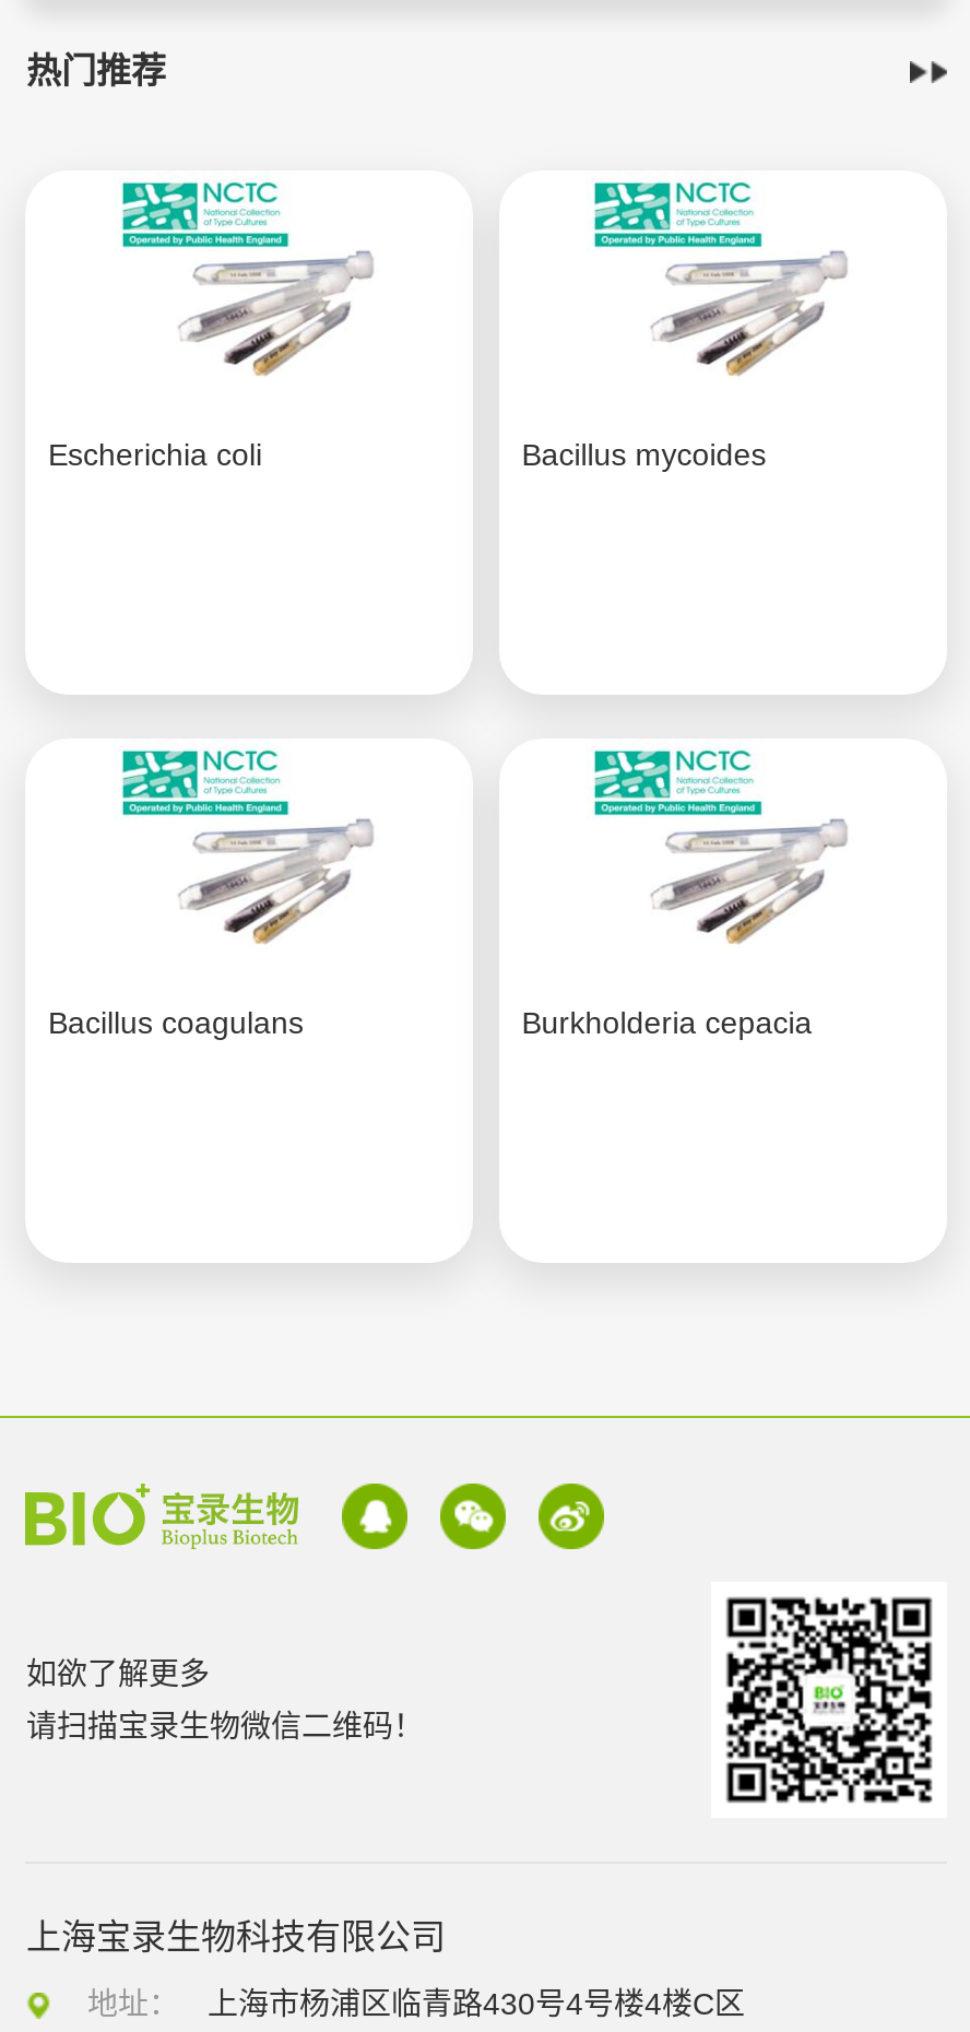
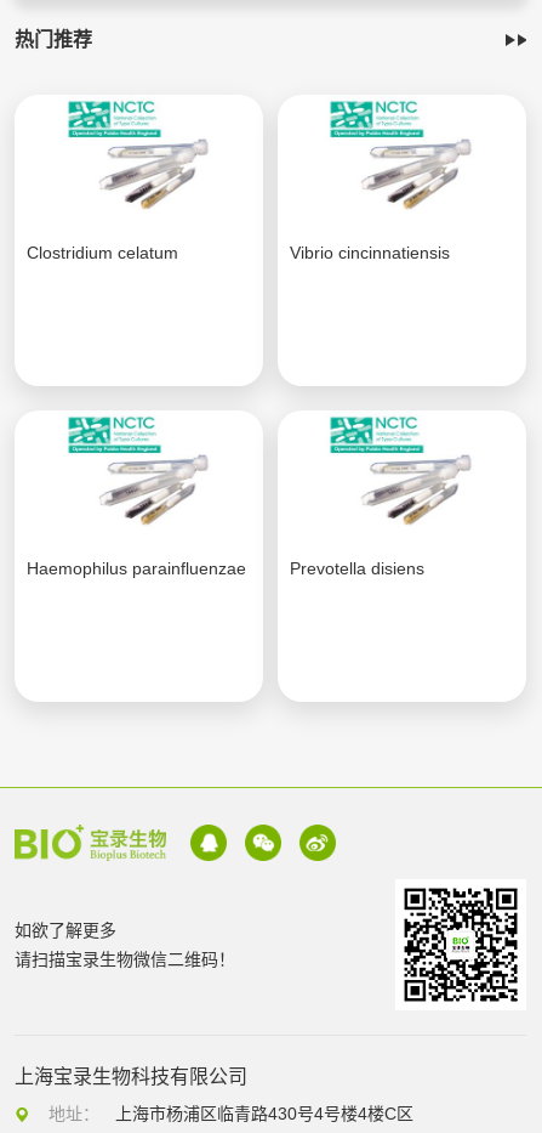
[48,438,766,473] Escherichia coli | Bacillus mycoides -> [27,243,450,263] Clostridium celatum | Vibrio cincinnatiensis
[48,1006,812,1041] Bacillus coagulans | Burkholderia cepacia -> [27,559,425,579] Haemophilus parainfluenzae | Prevotella disiens

